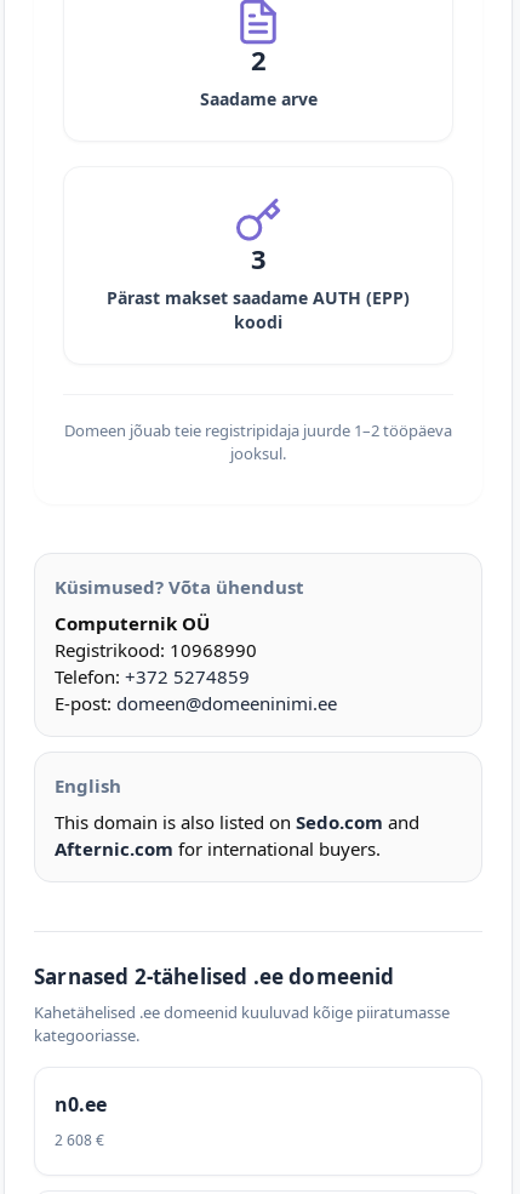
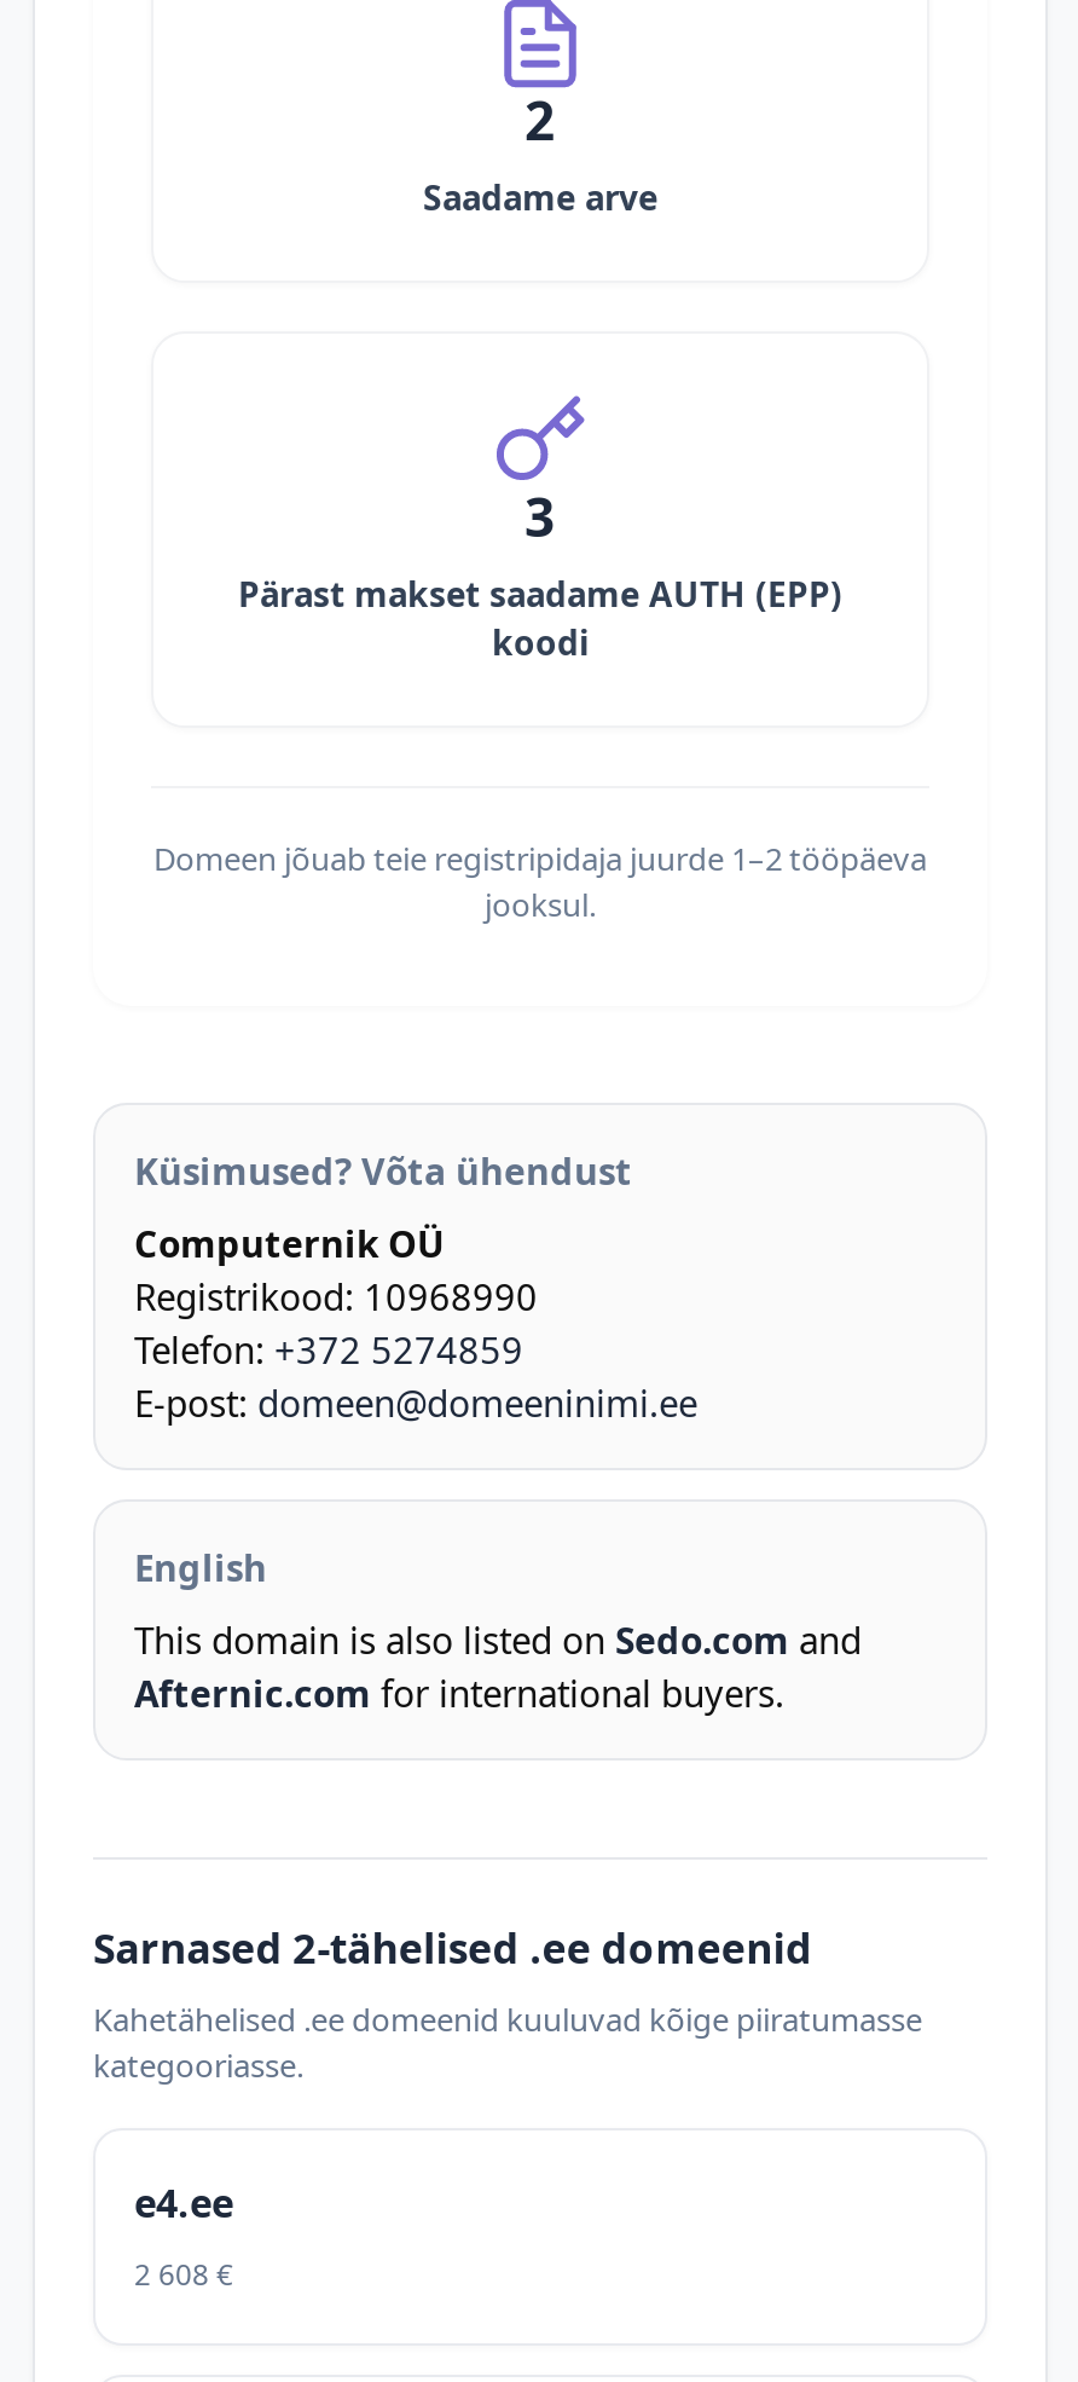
[55,1091,107,1118] n0.ee -> [134,2176,233,2230] e4.ee

